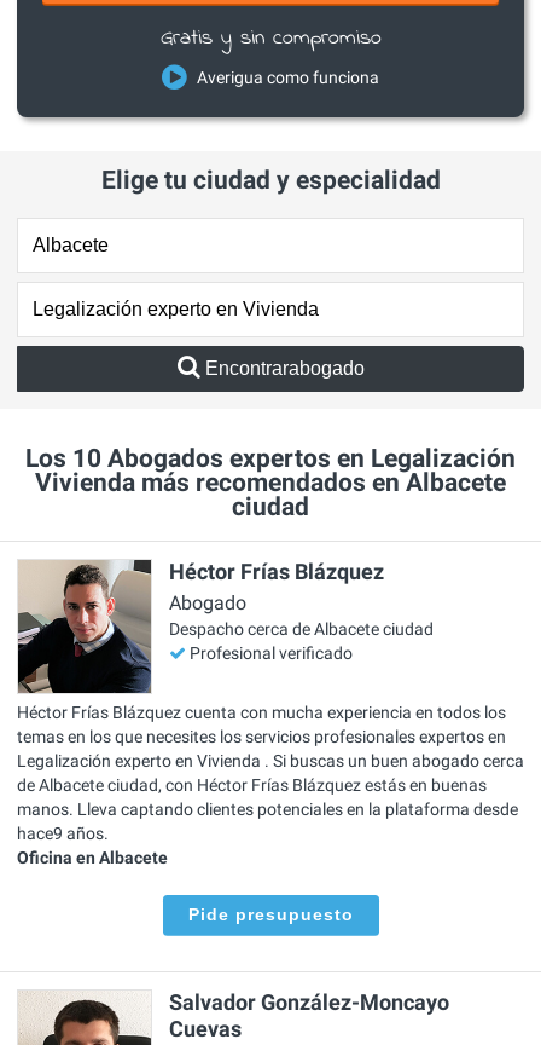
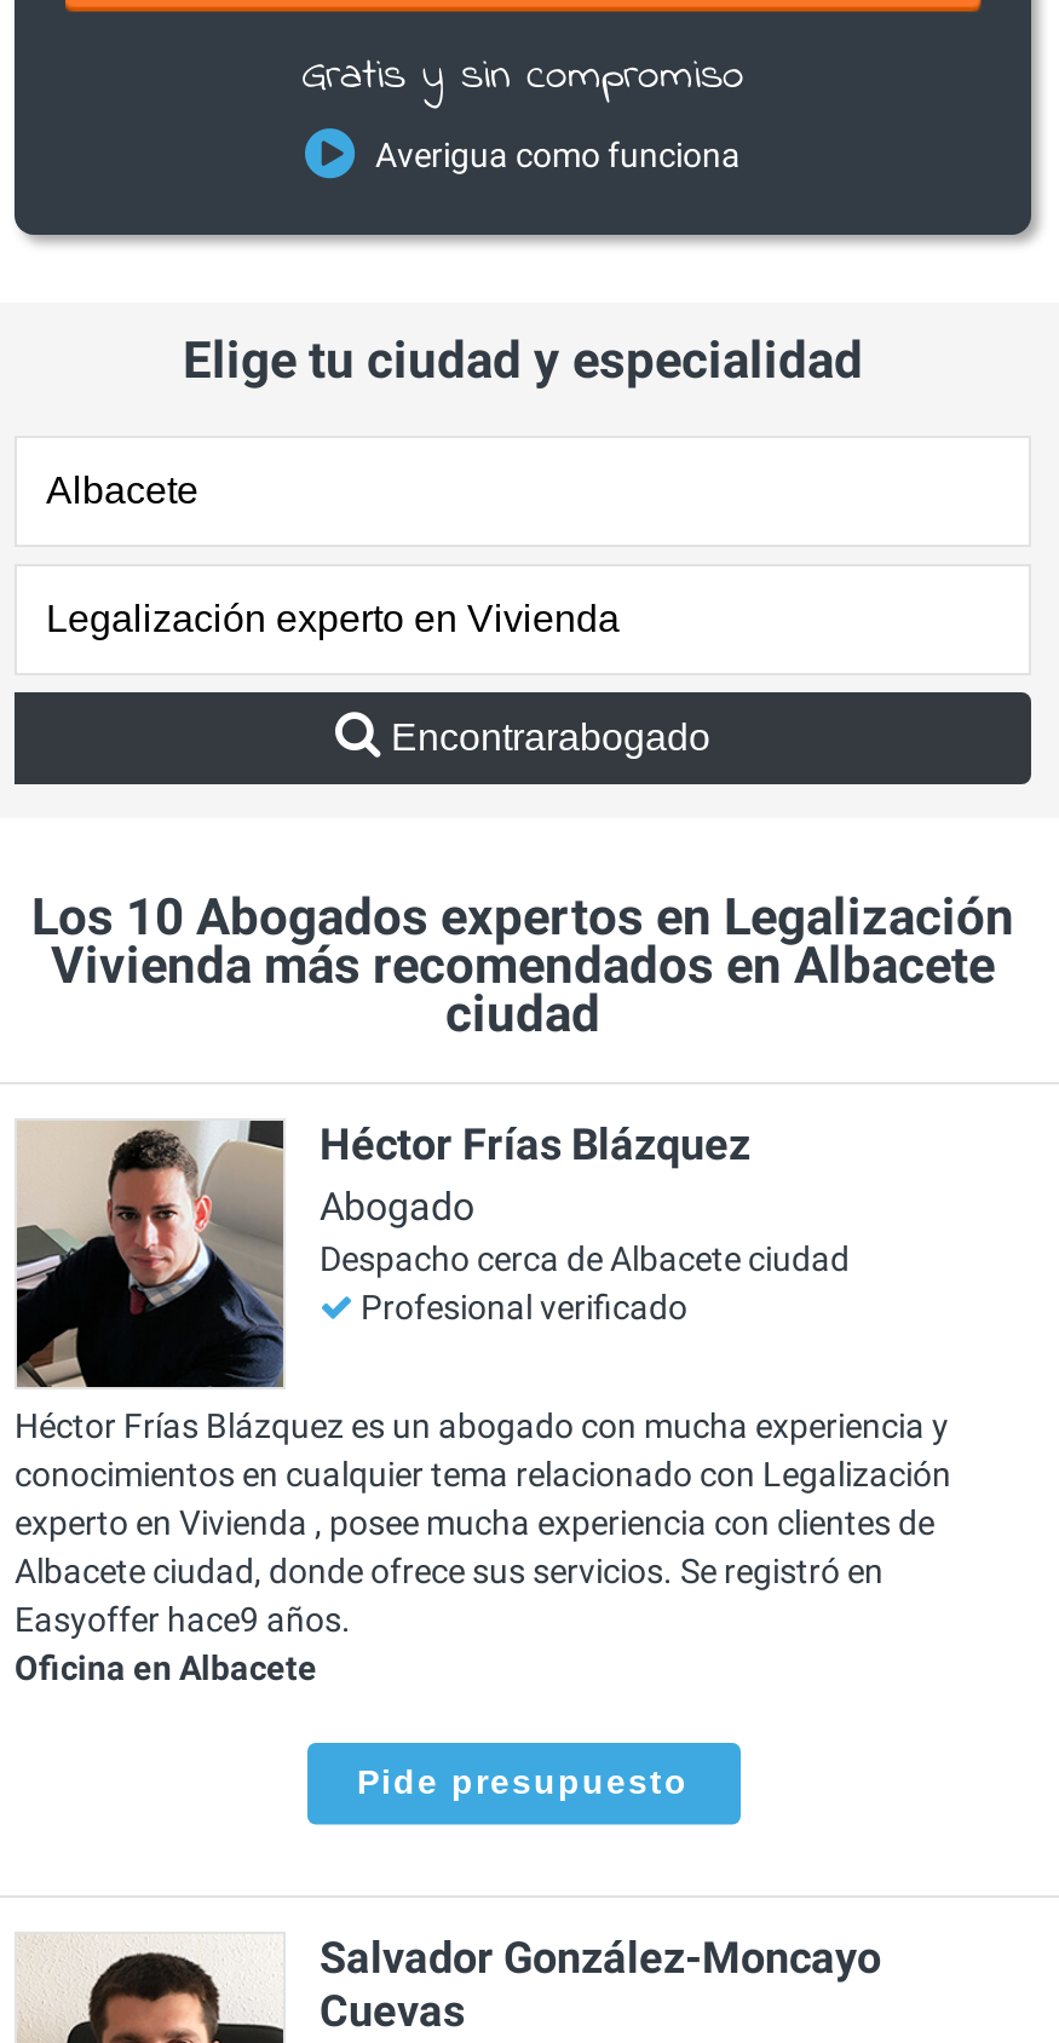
[17,702,524,843] Héctor Frías Blázquez cuenta con mucha experiencia en todos los | temas en los que necesites los servicios profesionales expertos en | Legalización experto en Vivienda . Si buscas un buen abogado cerca | de Albacete ciudad, con Héctor Frías Blázquez estás en buenas | manos. Lleva captando clientes potenciales en la plataforma desde | hace9 años. -> [15,1406,951,1638] Héctor Frías Blázquez es un abogado con mucha experiencia y | conocimientos en cualquier tema relacionado con Legalización | experto en Vivienda , posee mucha experiencia con clientes de | Albacete ciudad, donde ofrece sus servicios. Se registró en | Easyoffer hace9 años.

